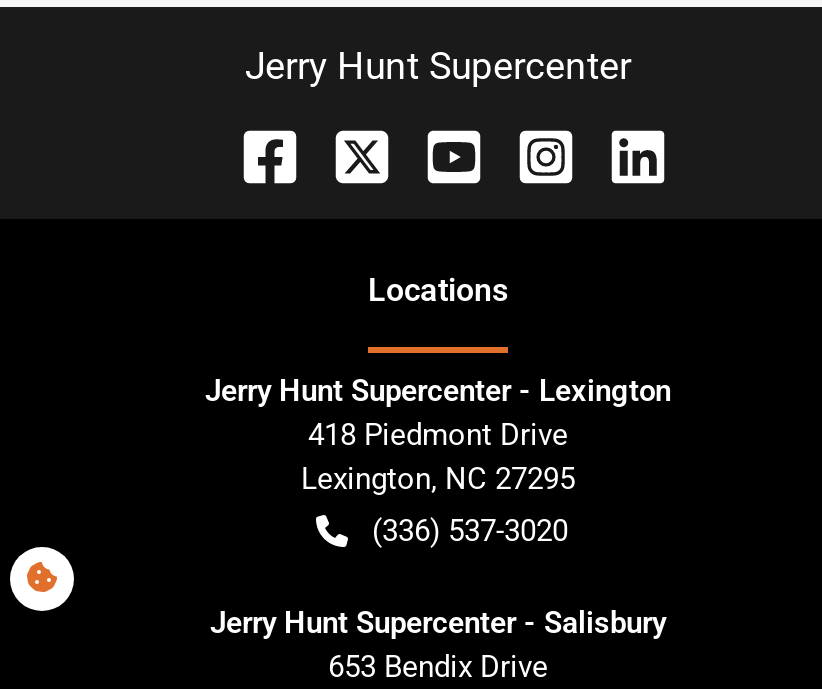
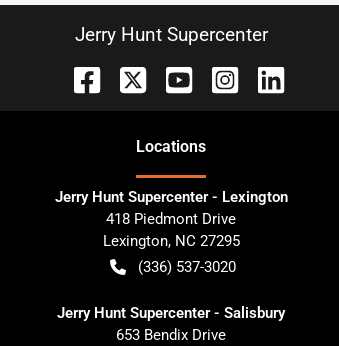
[8,545,76,613] [image] -> none

